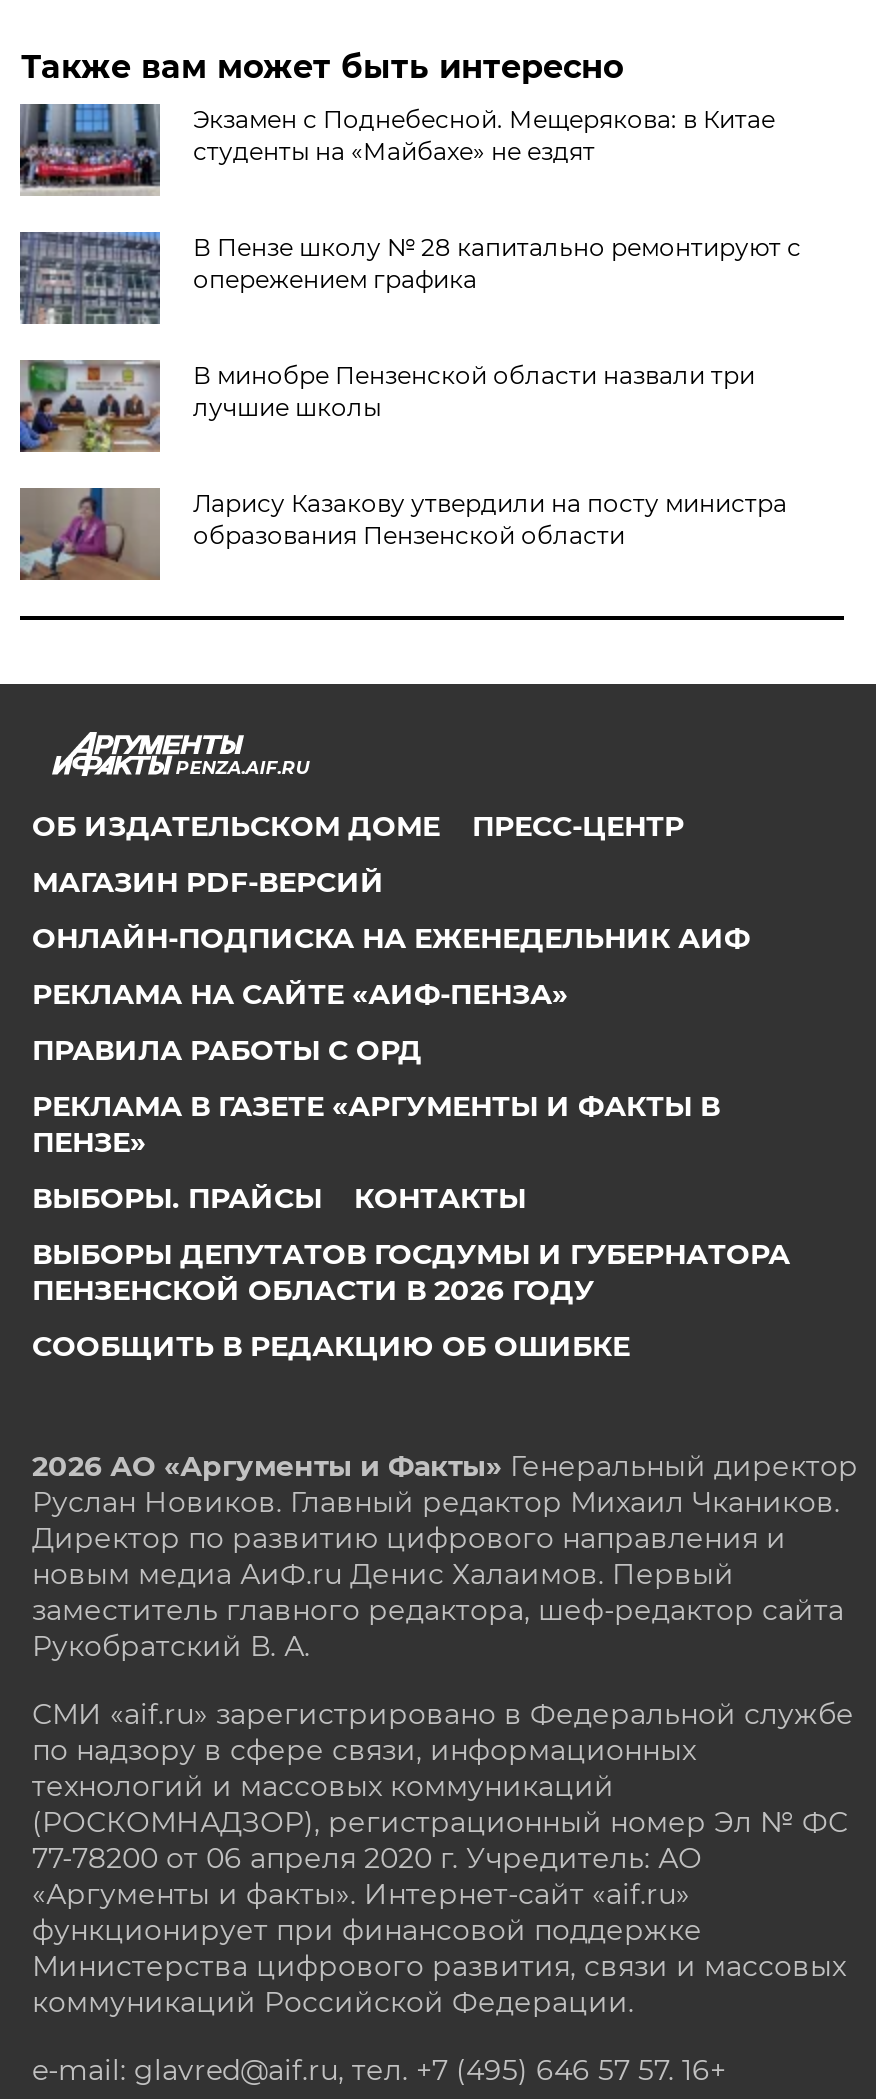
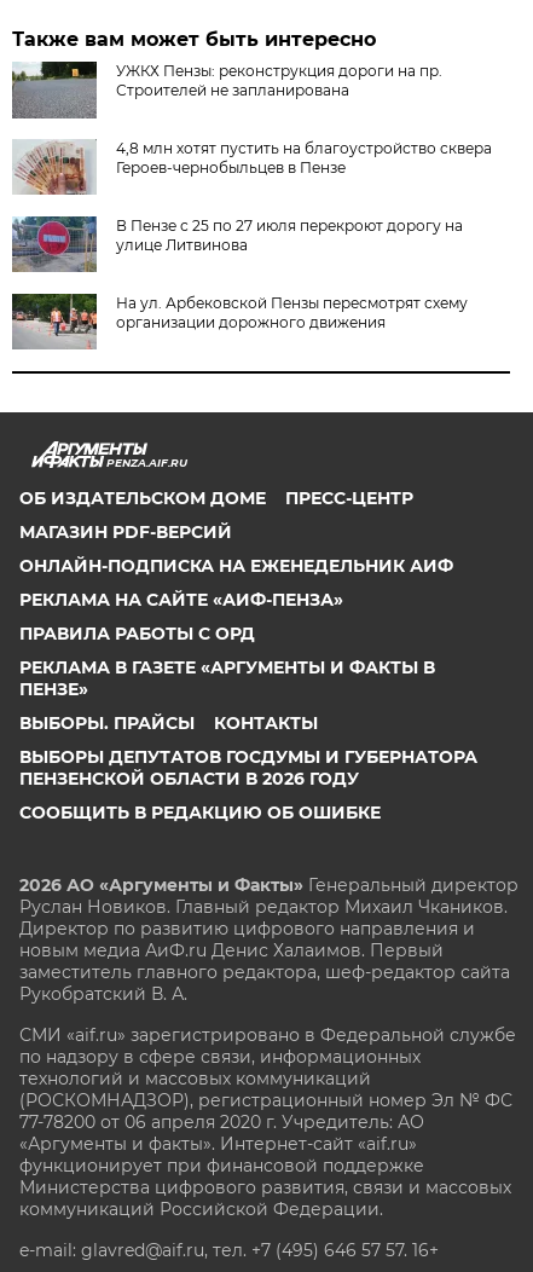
[18,102,775,196] [image] | Экзамен с Поднебесной. Мещерякова: в Китае | студенты на «Майбахе» не ездят -> [11,60,443,120] [image] | УЖКХ Пензы: реконструкция дороги на пр. | Строителей не запланирована
[18,230,801,326] [image] | В Пензе школу № 28 капитально ремонтируют с | опережением графика -> [13,139,492,196] [image] | 4,8 млн хотят пустить на благоустройство сквера | Героев-чернобыльцев в Пензе
[18,358,755,454] [image] | В минобре Пензенской области назвали три | лучшие школы -> [11,215,463,272] [image] | В Пензе с 25 по 27 июля перекроют дорогу на | улице Литвинова
[18,486,787,582] [image] | Ларису Казакову утвердили на посту министра | образования Пензенской области -> [11,293,468,349] [image] | На ул. Арбековской Пензы пересмотрят схему | организации дорожного движения

